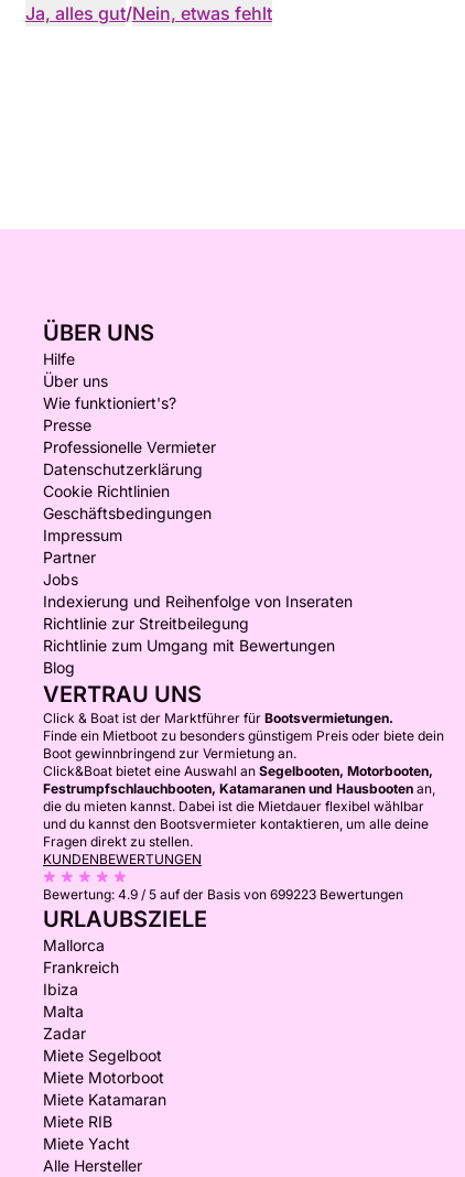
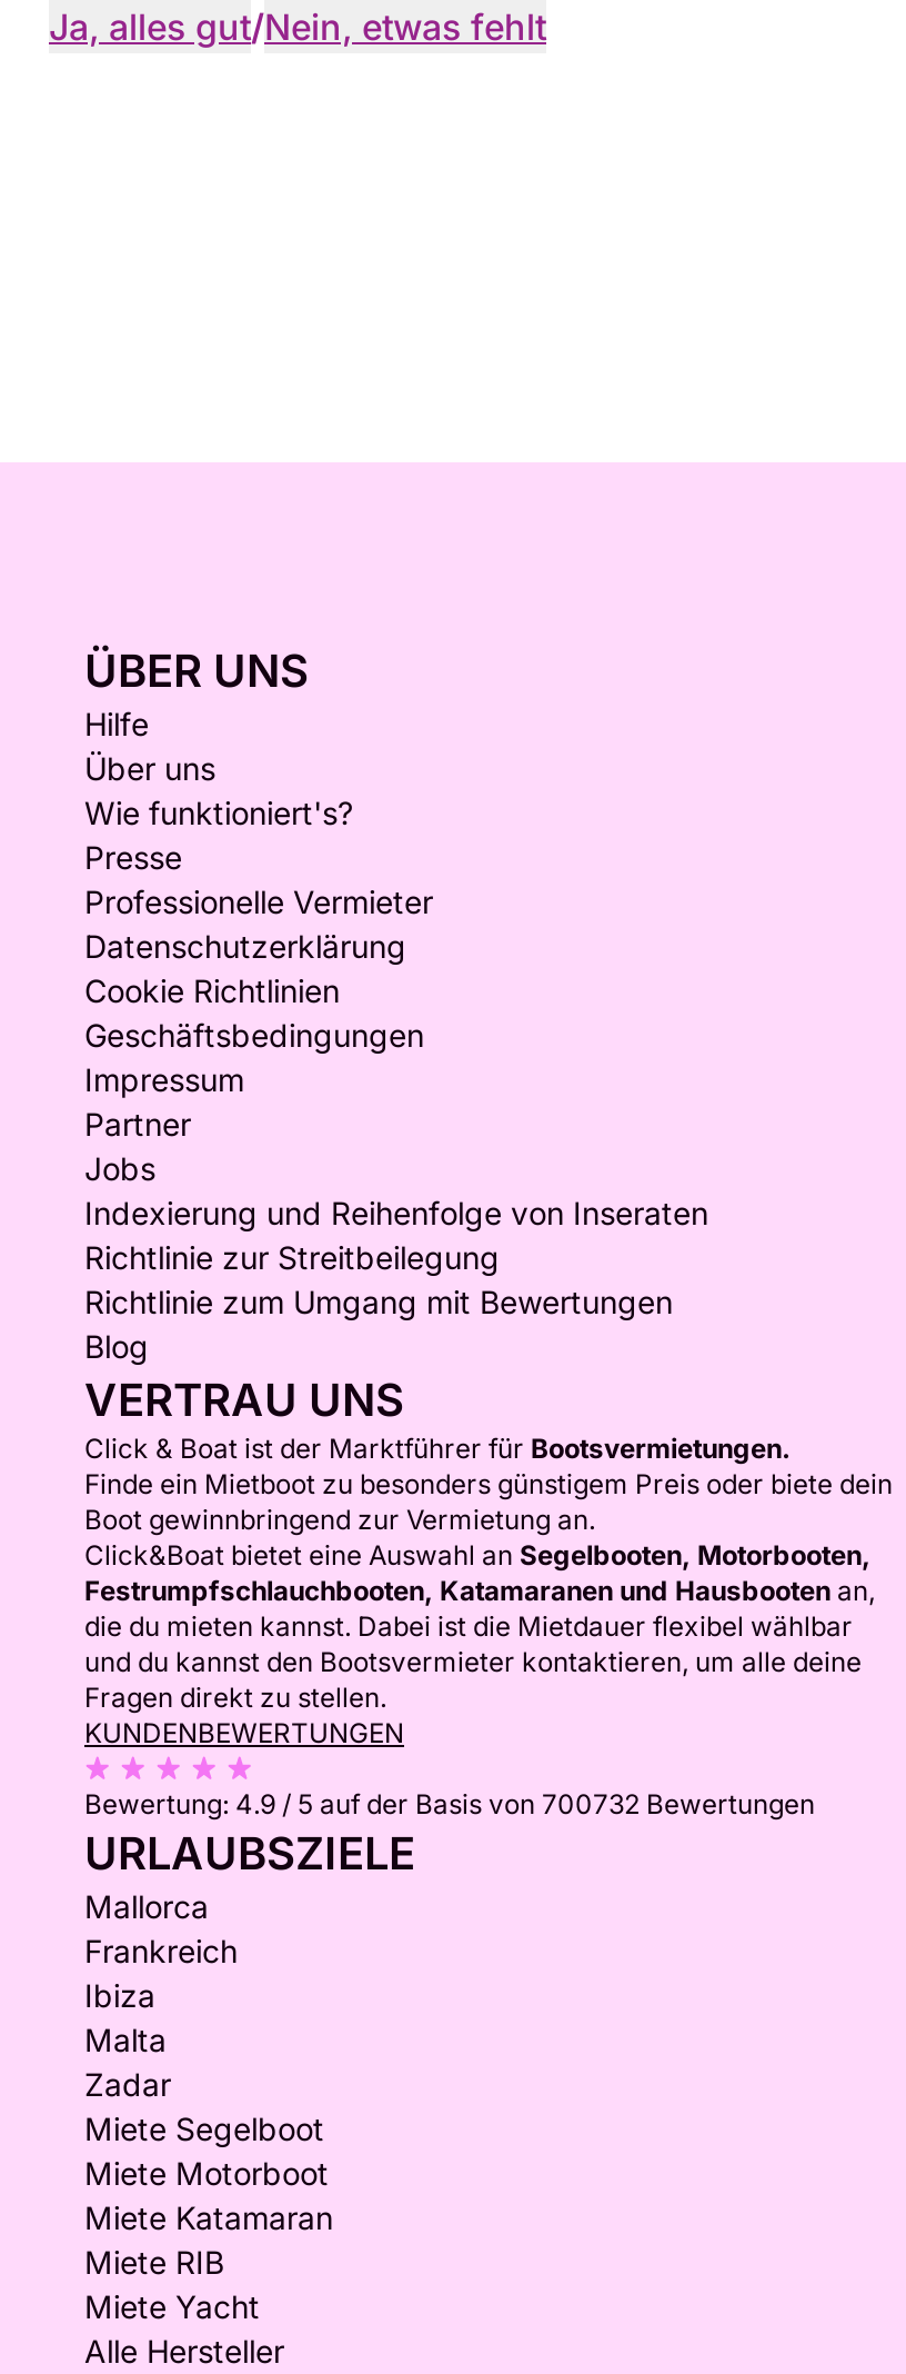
[43,886,403,903] Bewertung: 4.9 / 5 auf der Basis von 699223 Bewertungen -> [84,1787,815,1821] Bewertung: 4.9 / 5 auf der Basis von 700732 Bewertungen

